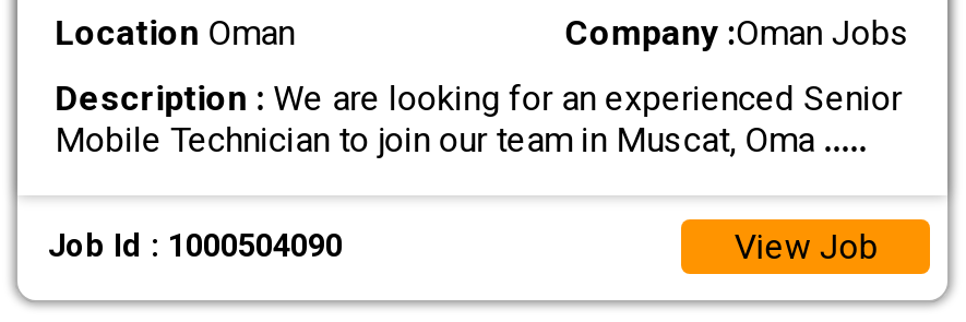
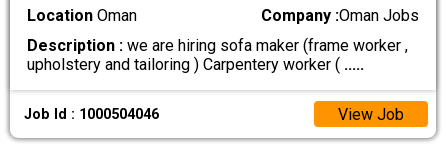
[55,77,902,160] Description : We are looking for an experienced Senior | Mobile Technician to join our team in Muscat, Oma..... -> [27,36,408,74] Description : we are hiring sofa maker (frame worker , | upholstery and tailoring ) Carpentery worker (.....
[48,228,343,265] Job Id : 1000504090 -> [24,106,159,123] Job Id : 1000504046

